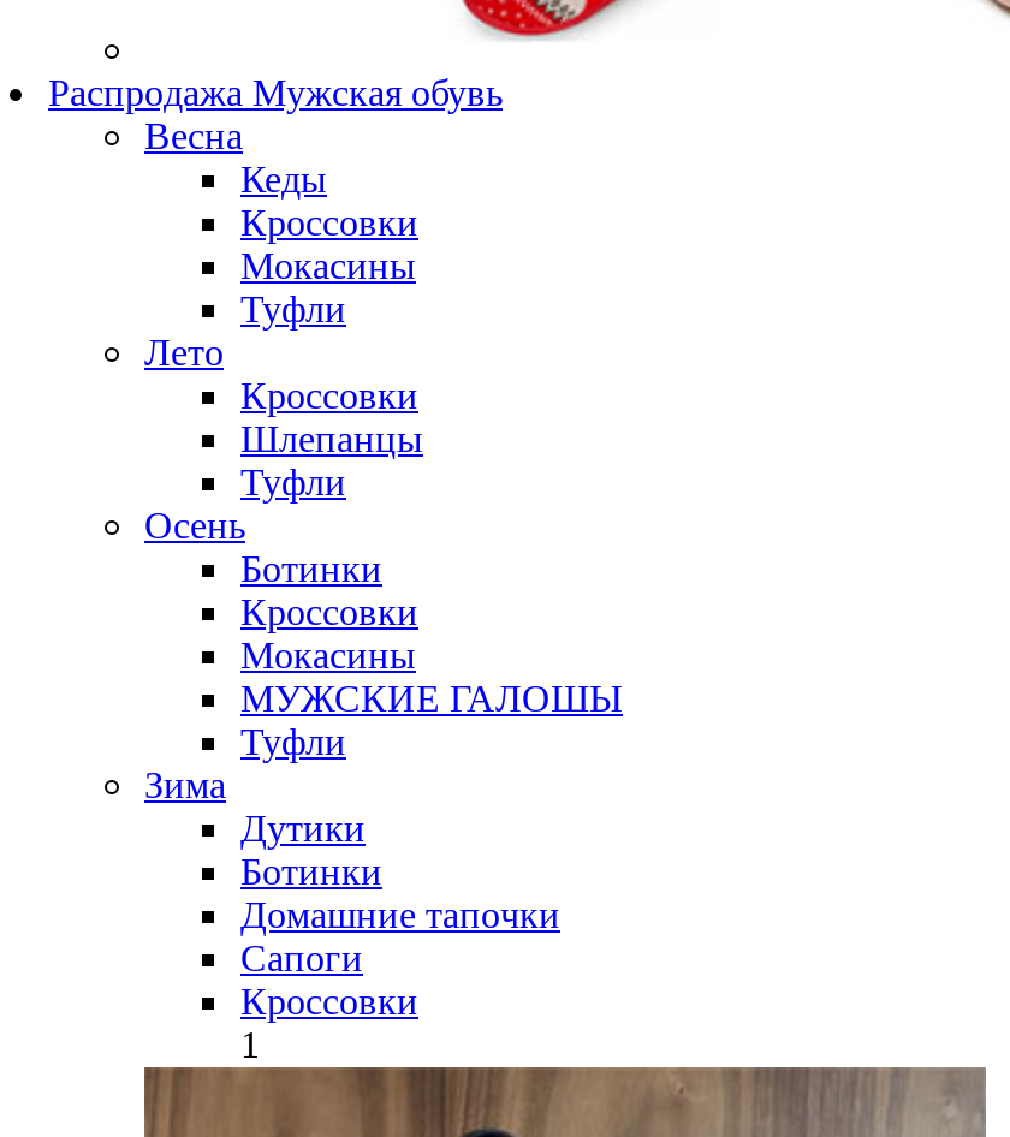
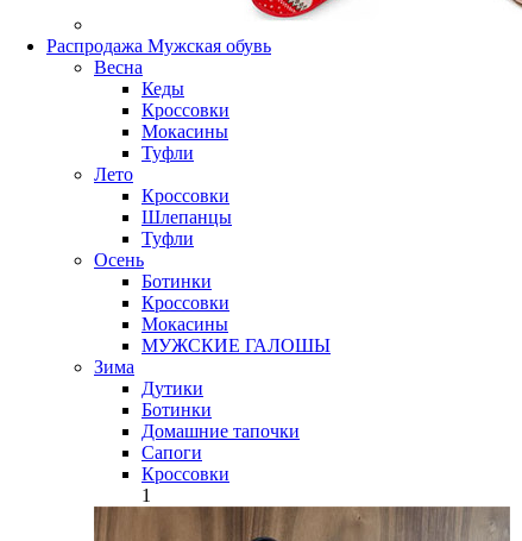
[240,721,346,762] Туфли -> none

